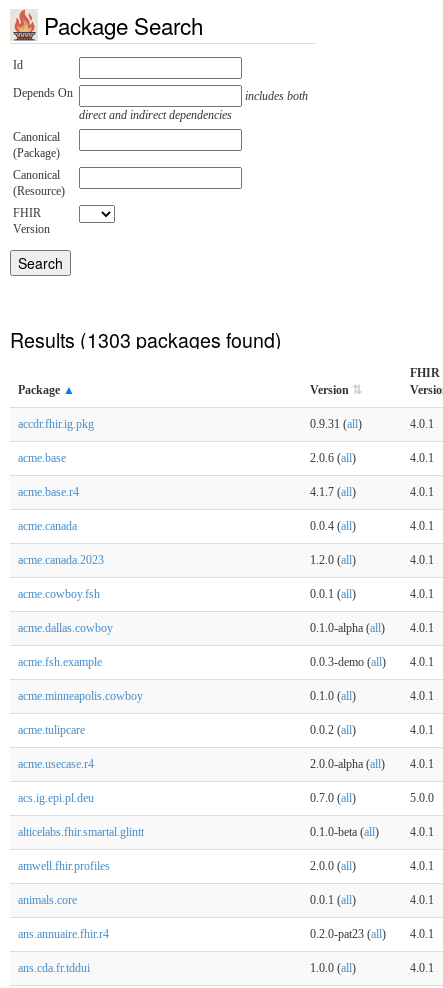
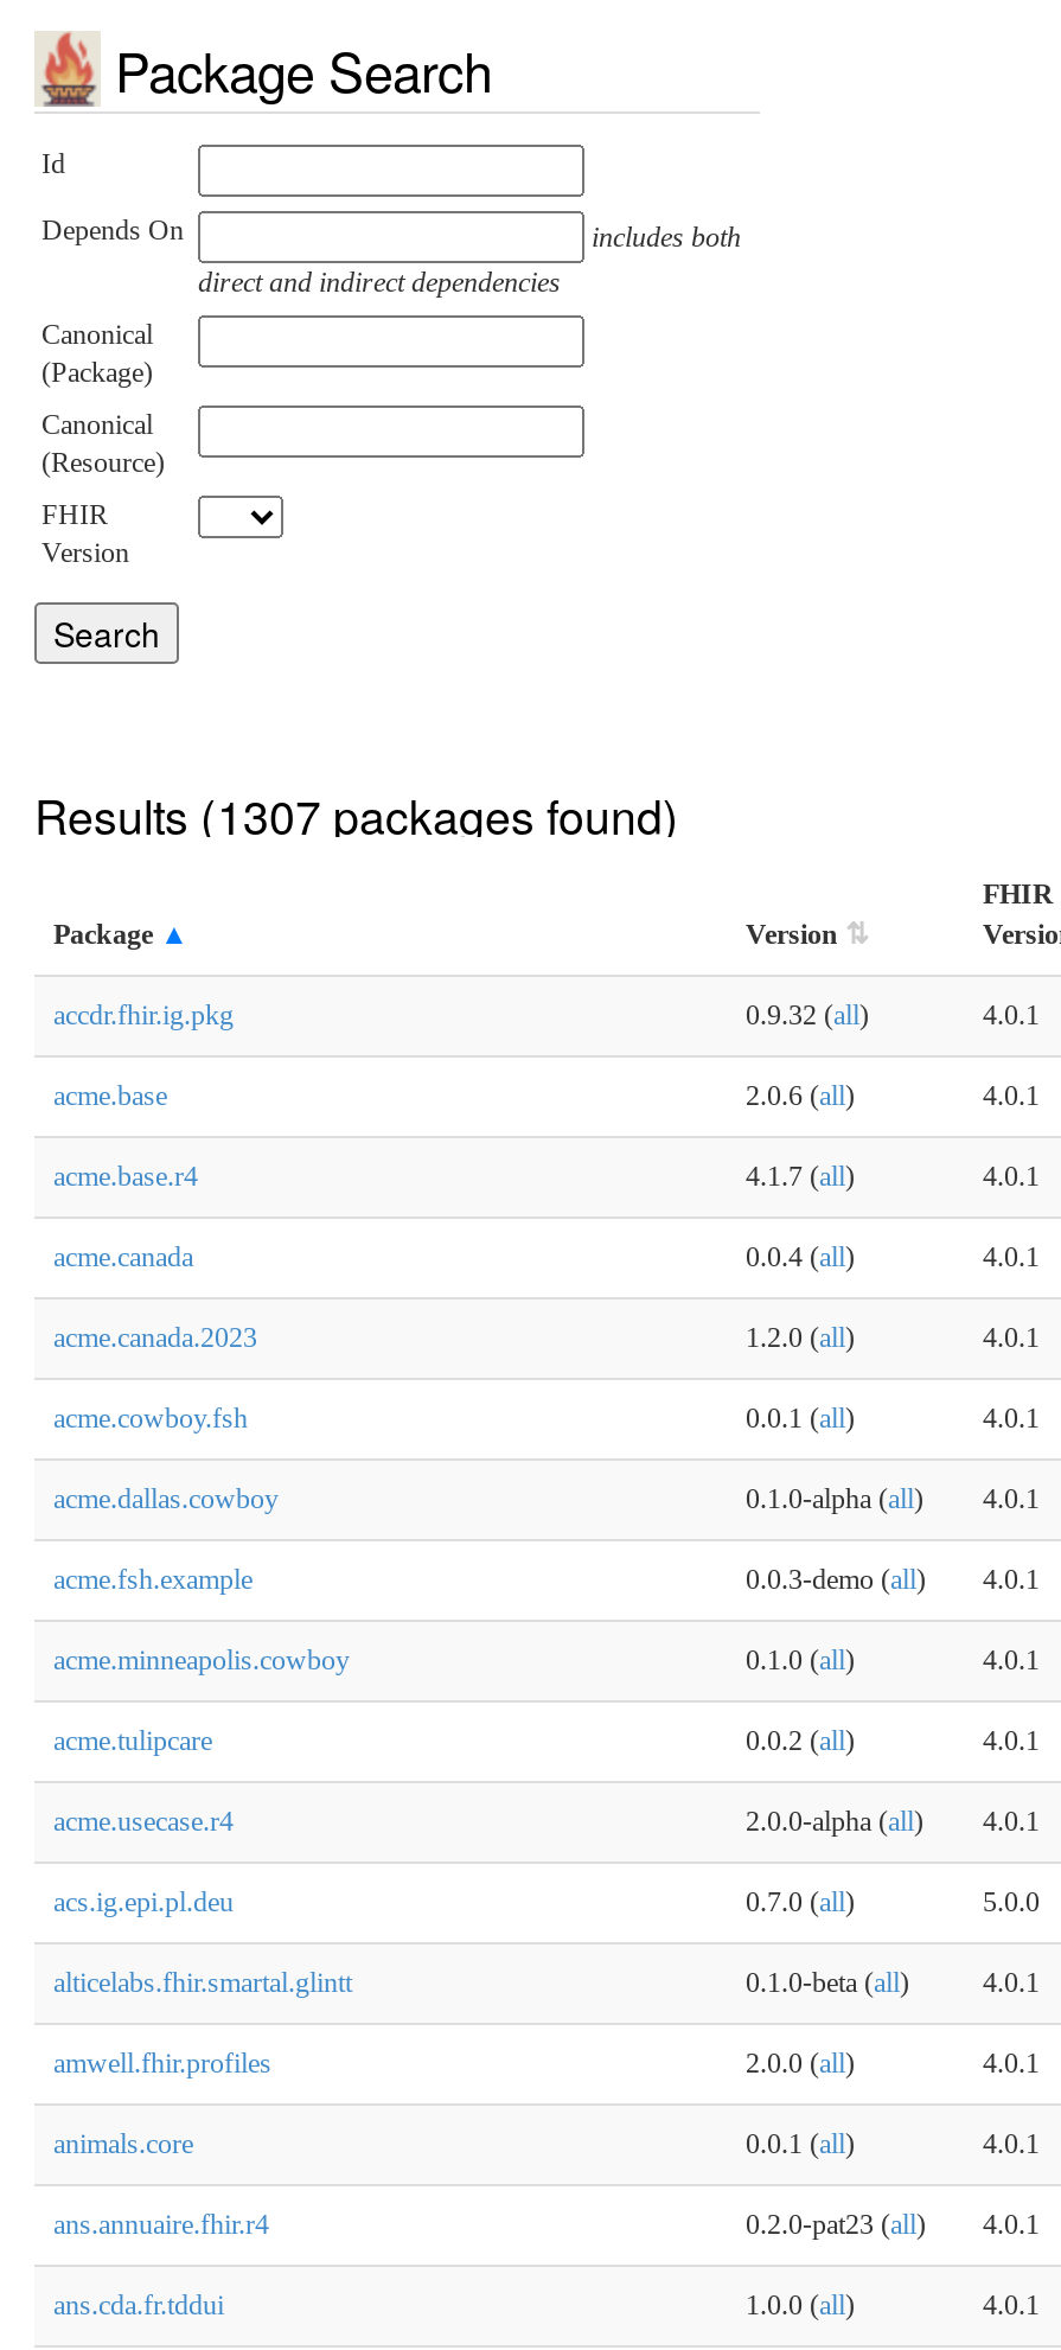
[10,325,282,354] Results (1303 packages found) -> [34,780,679,849] Results (1307 packages found)
[310,417,362,431] 0.9.31 (all) -> [746,998,869,1031] 0.9.32 (all)

